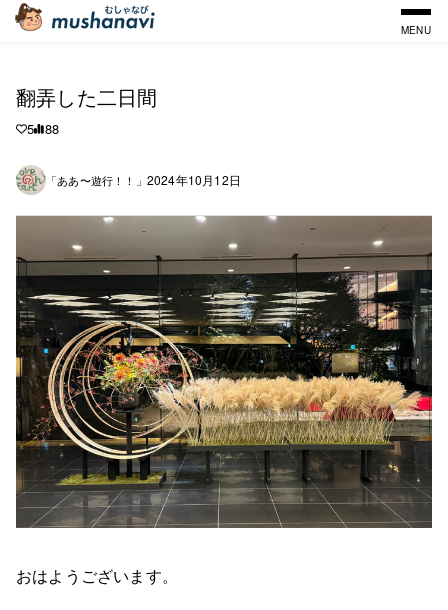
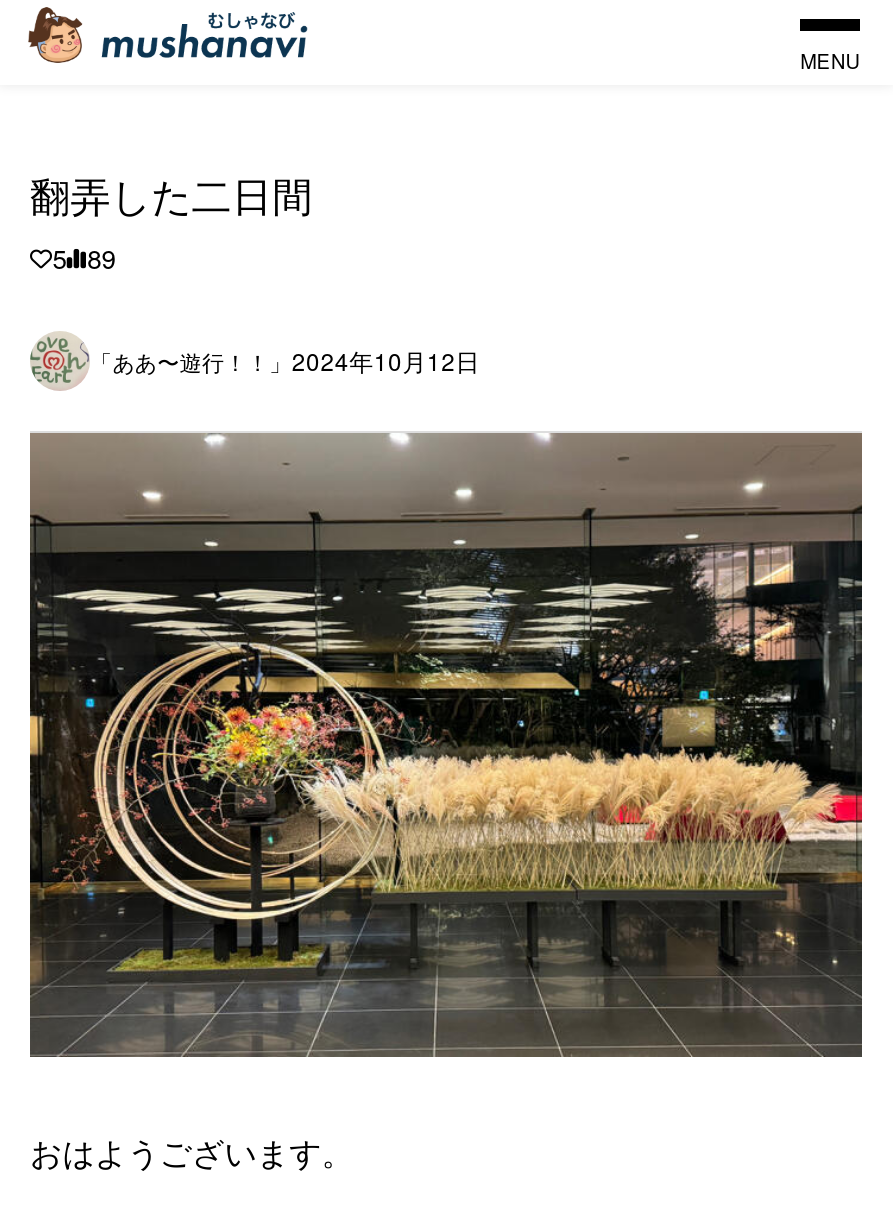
[27,119,59,138] 5 88 -> [52,239,116,277] 5 89

